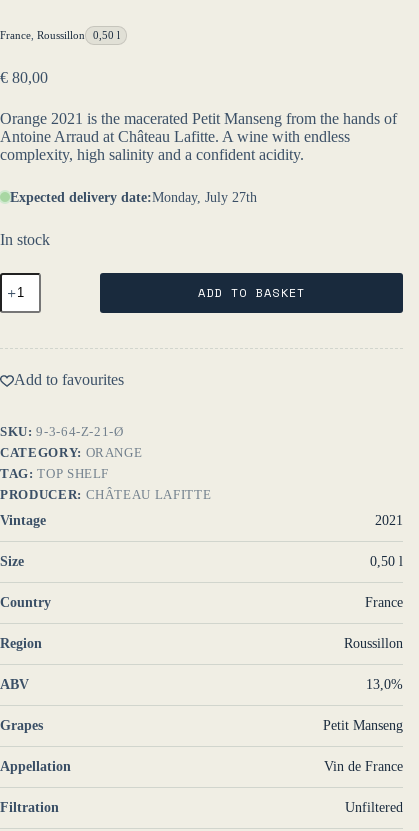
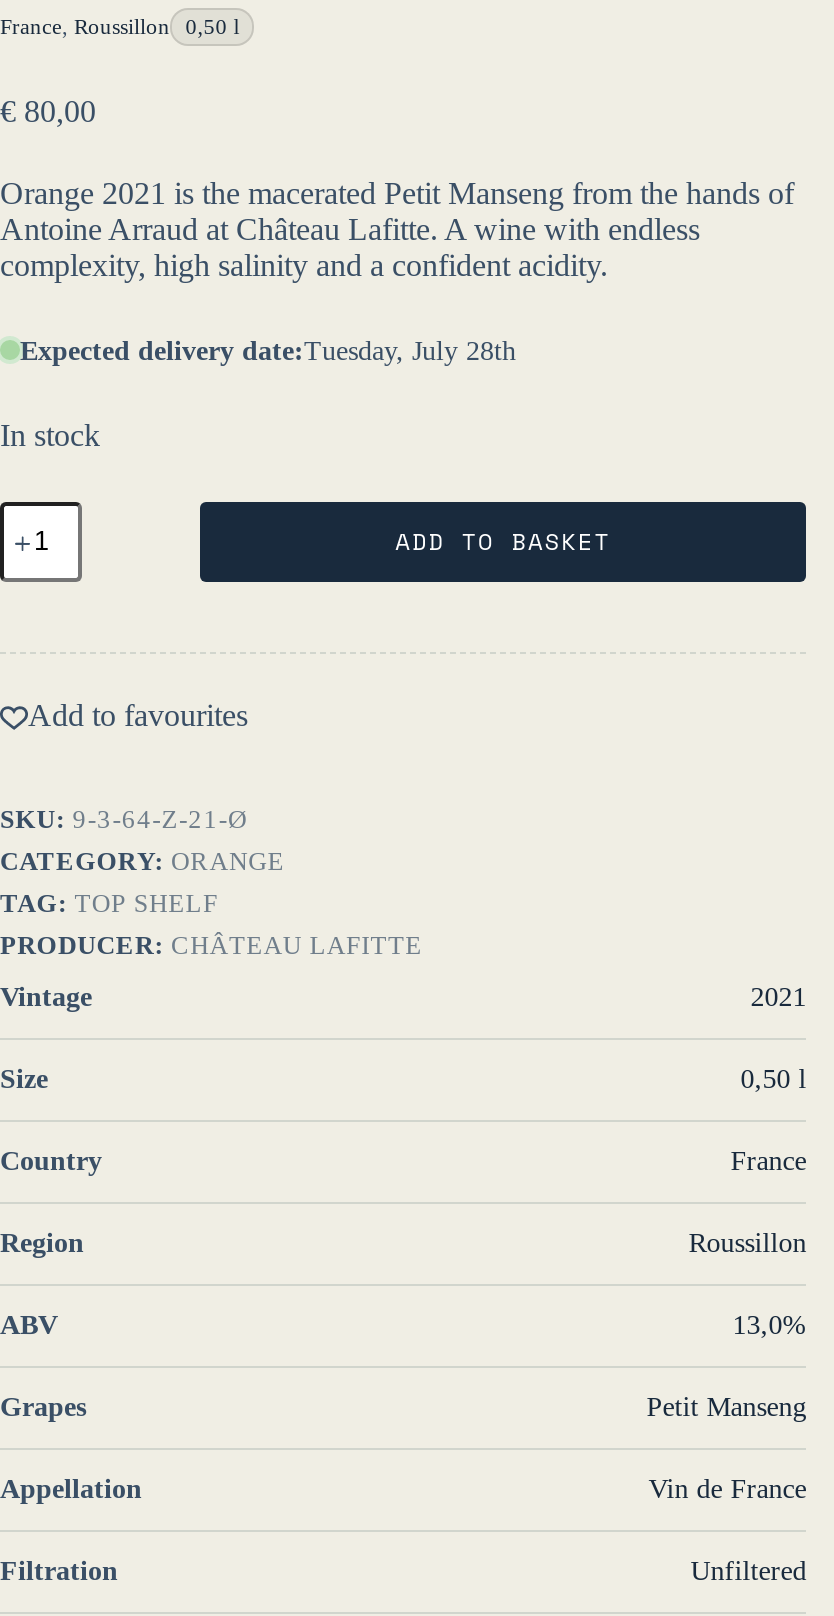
[10,190,257,205] Expected delivery date:Monday, July 27th -> [20,335,516,365] Expected delivery date:Tuesday, July 28th

